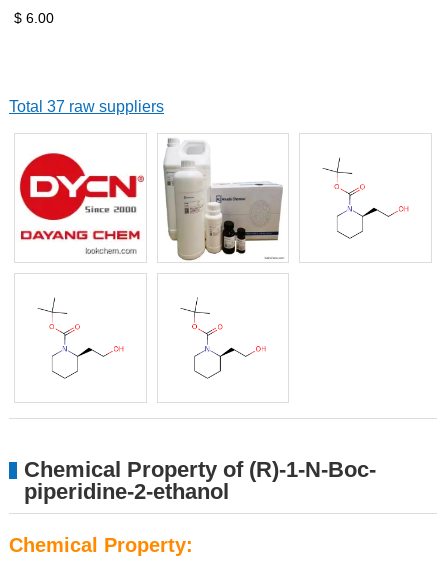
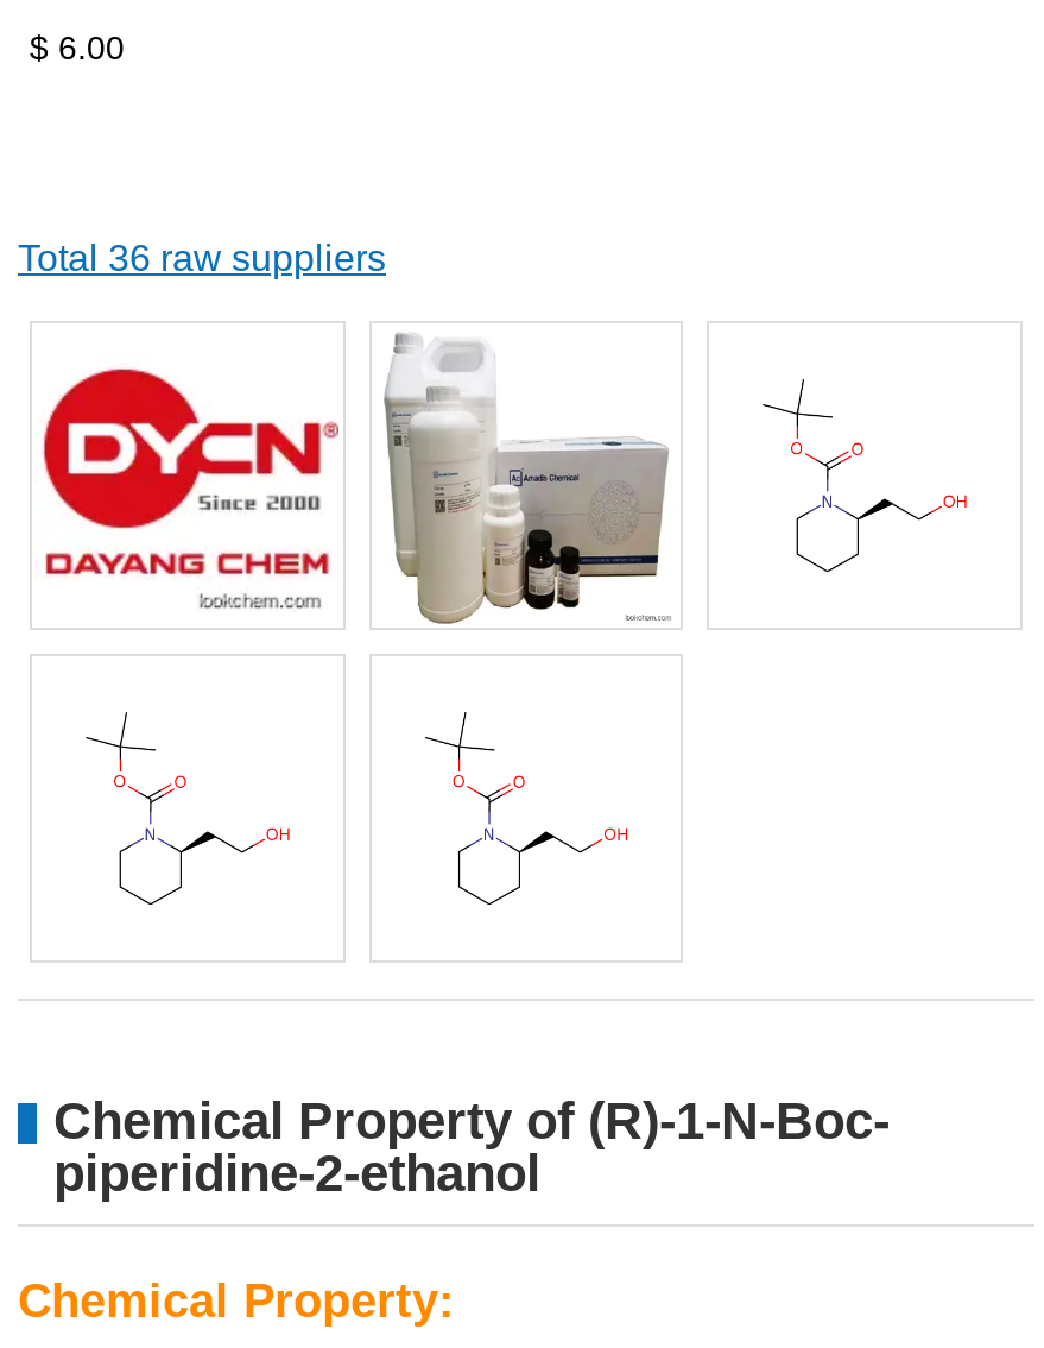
[9,98,164,115] Total 37 raw suppliers -> [18,238,386,278] Total 36 raw suppliers

